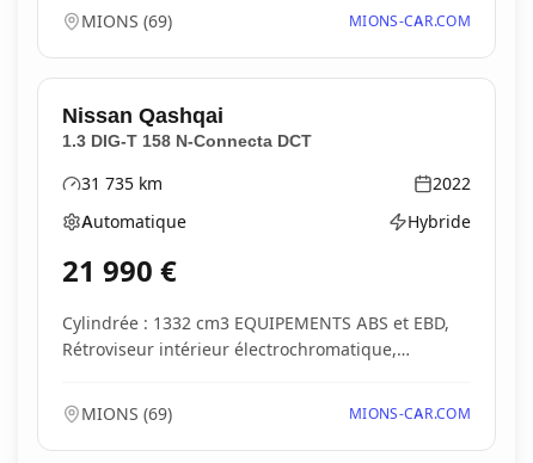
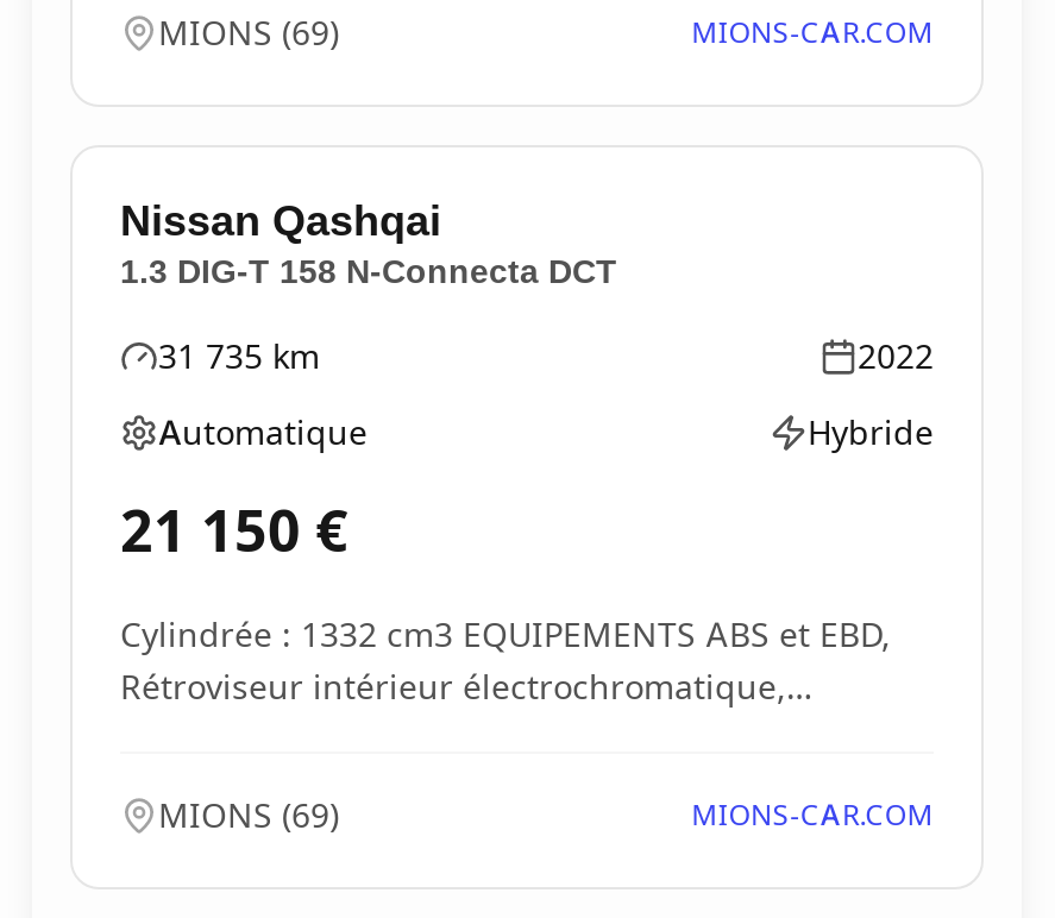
[62,254,177,289] 21 990 € -> [120,497,348,566] 21 150 €

